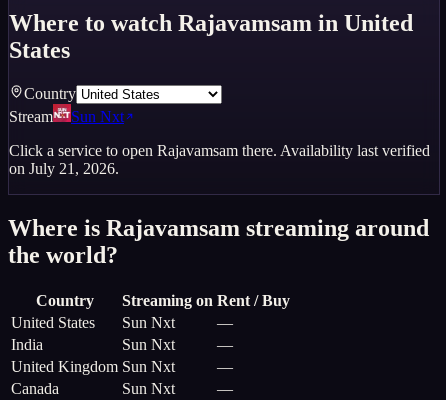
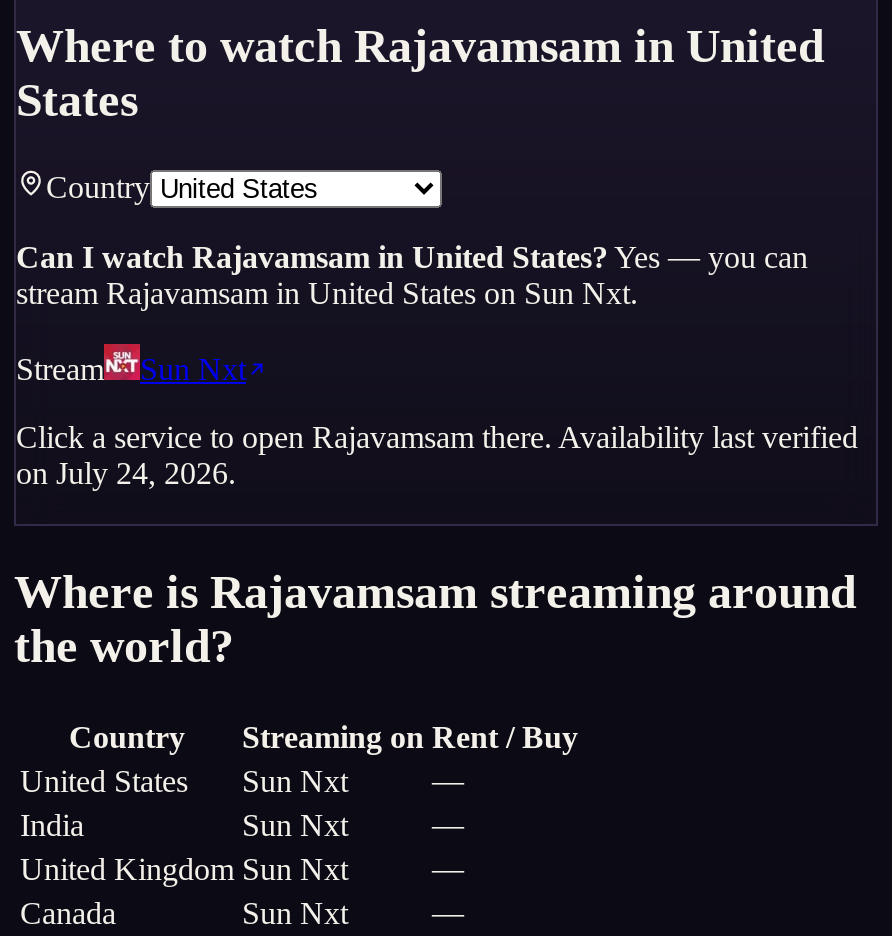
none -> [16,239,808,309] Can I watch Rajavamsam in United States? Yes — you can | stream Rajavamsam in United States on Sun Nxt.
[9,160,119,177] on July 21, 2026. -> [16,455,236,489] on July 24, 2026.

